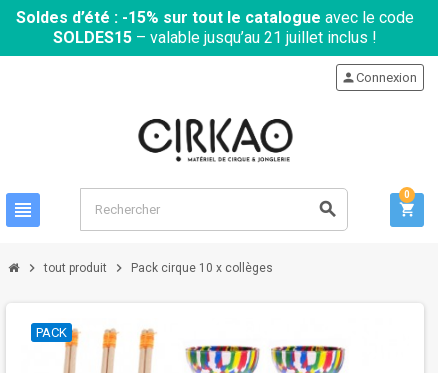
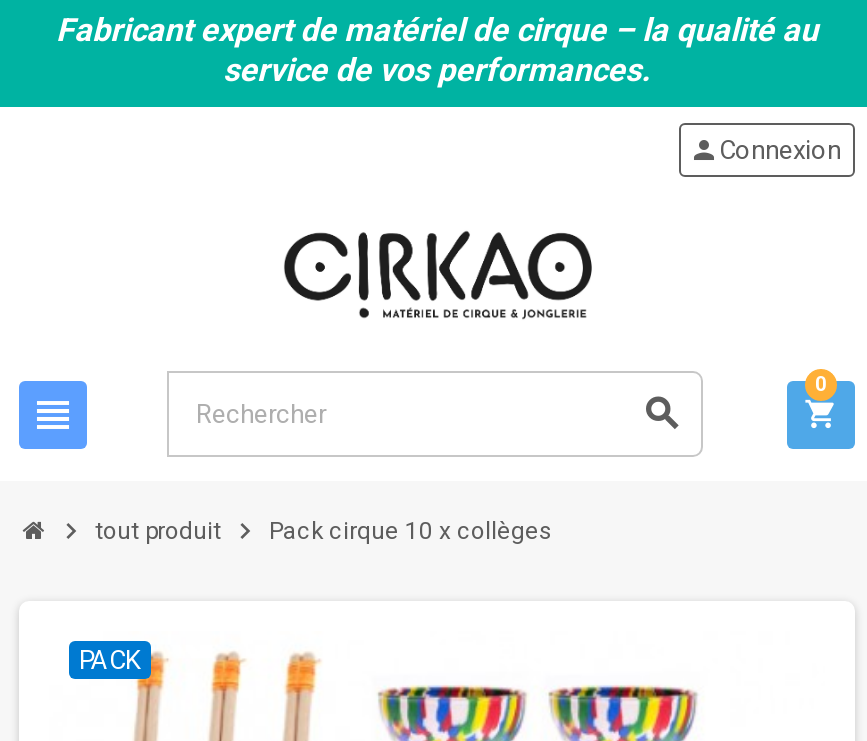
[16,8,414,47] Soldes d’été : -15% sur tout le catalogue avec le code | SOLDES15 – valable jusqu’au 21 juillet inclus ! -> [56,11,818,89] Fabricant expert de matériel de cirque – la qualité au | service de vos performances.

